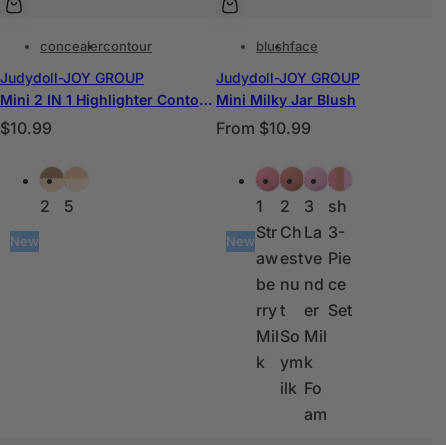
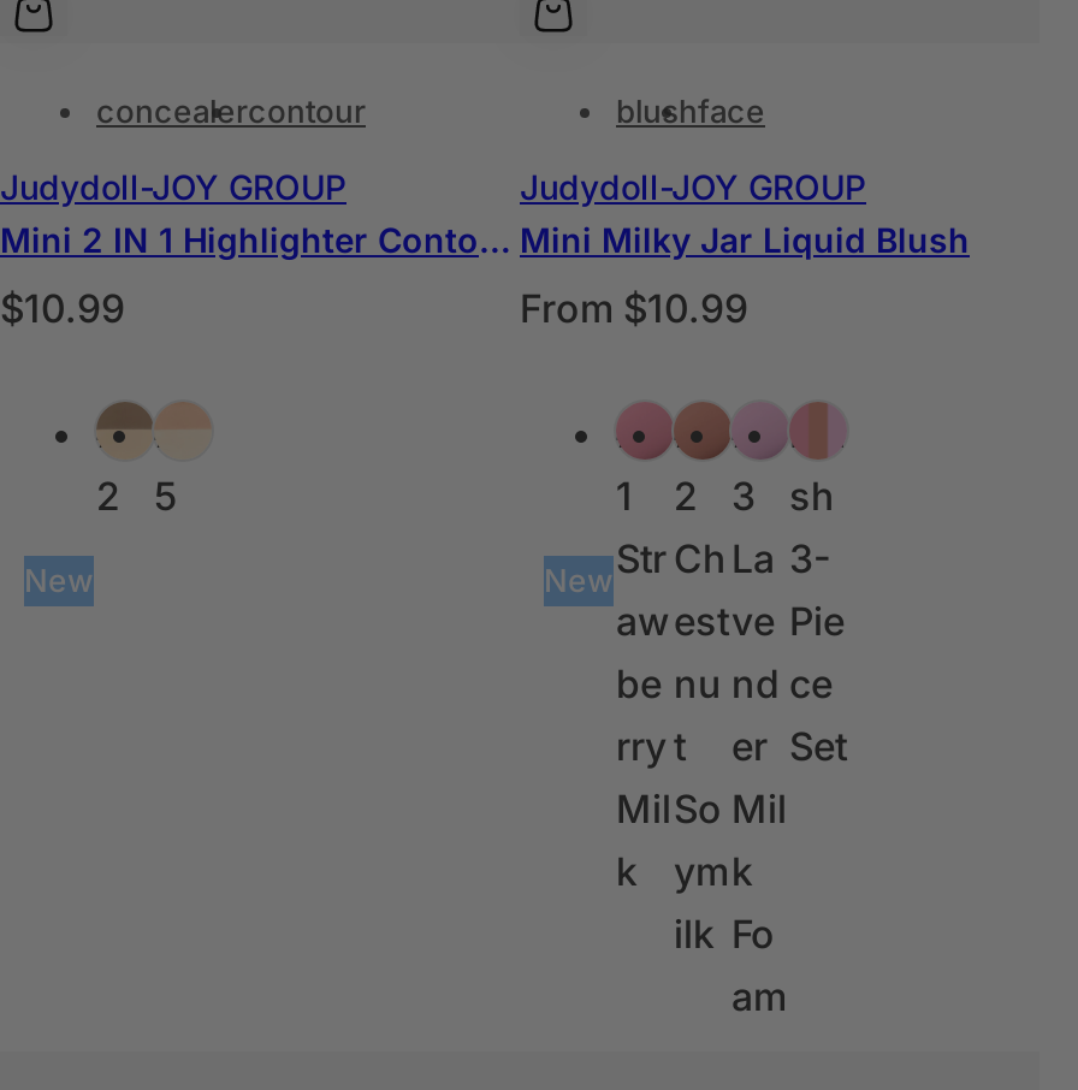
[216,91,356,108] Mini Milky Jar Blush -> [520,218,970,259] Mini Milky Jar Liquid Blush

